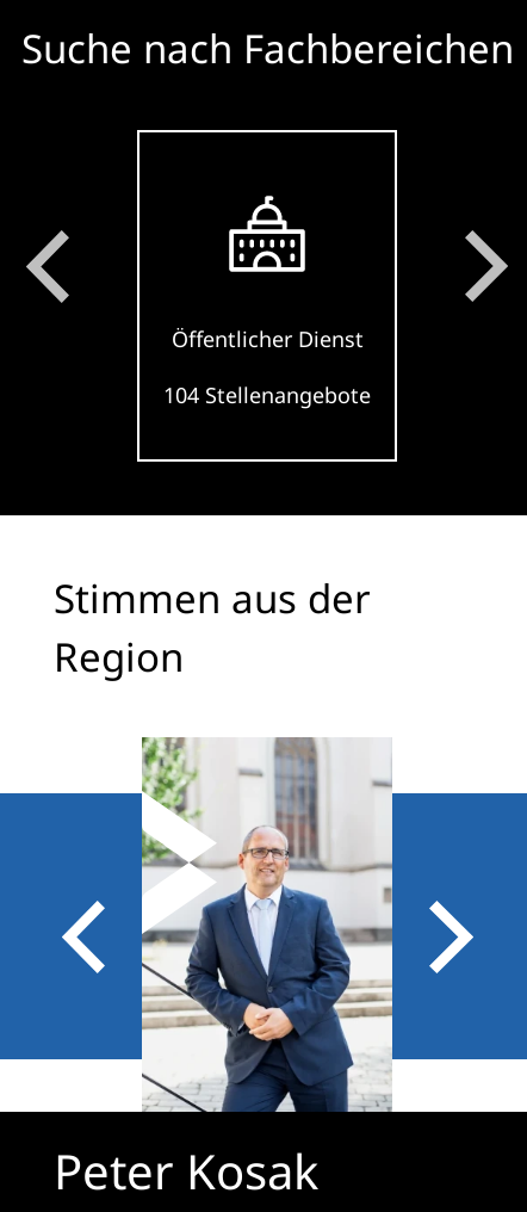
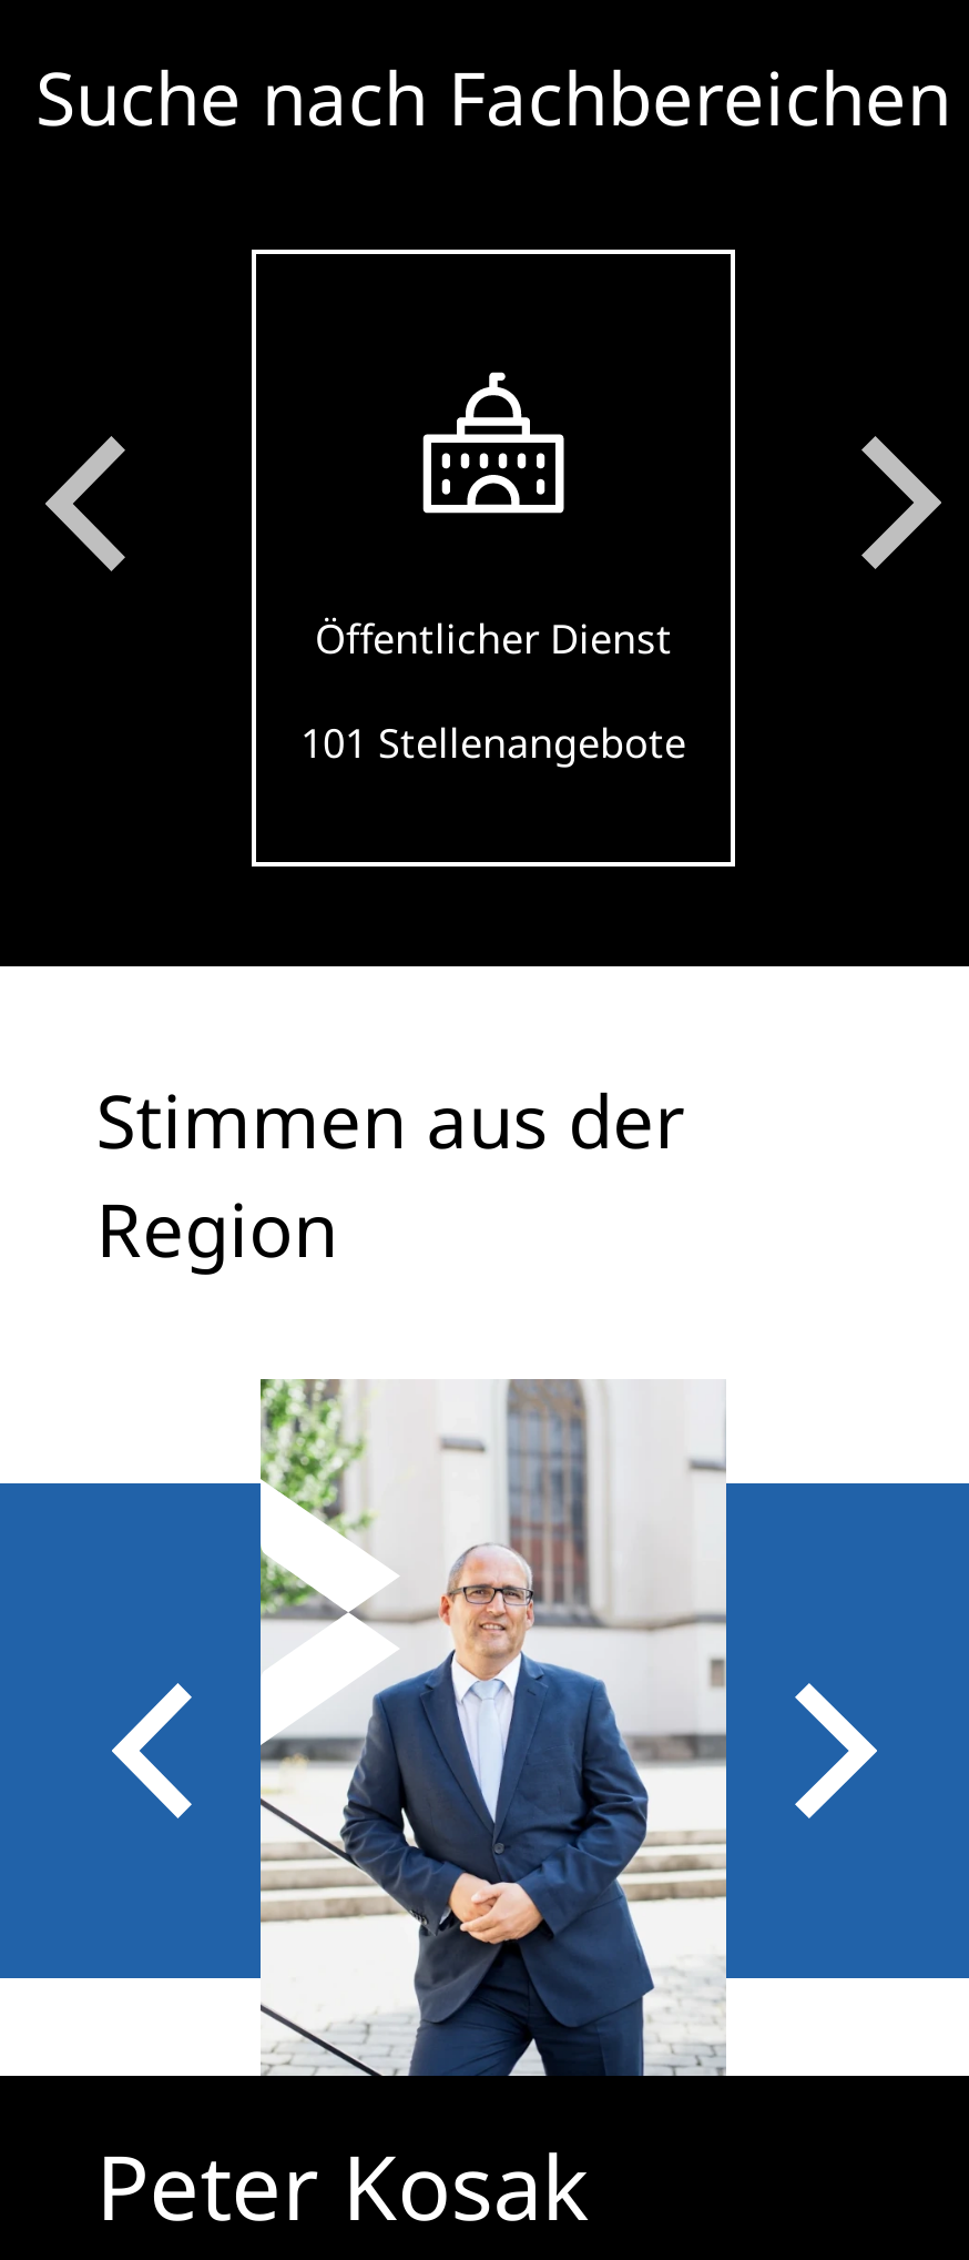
[163,381,371,409] 104 Stellenangebote -> [300,716,686,769] 101 Stellenangebote

